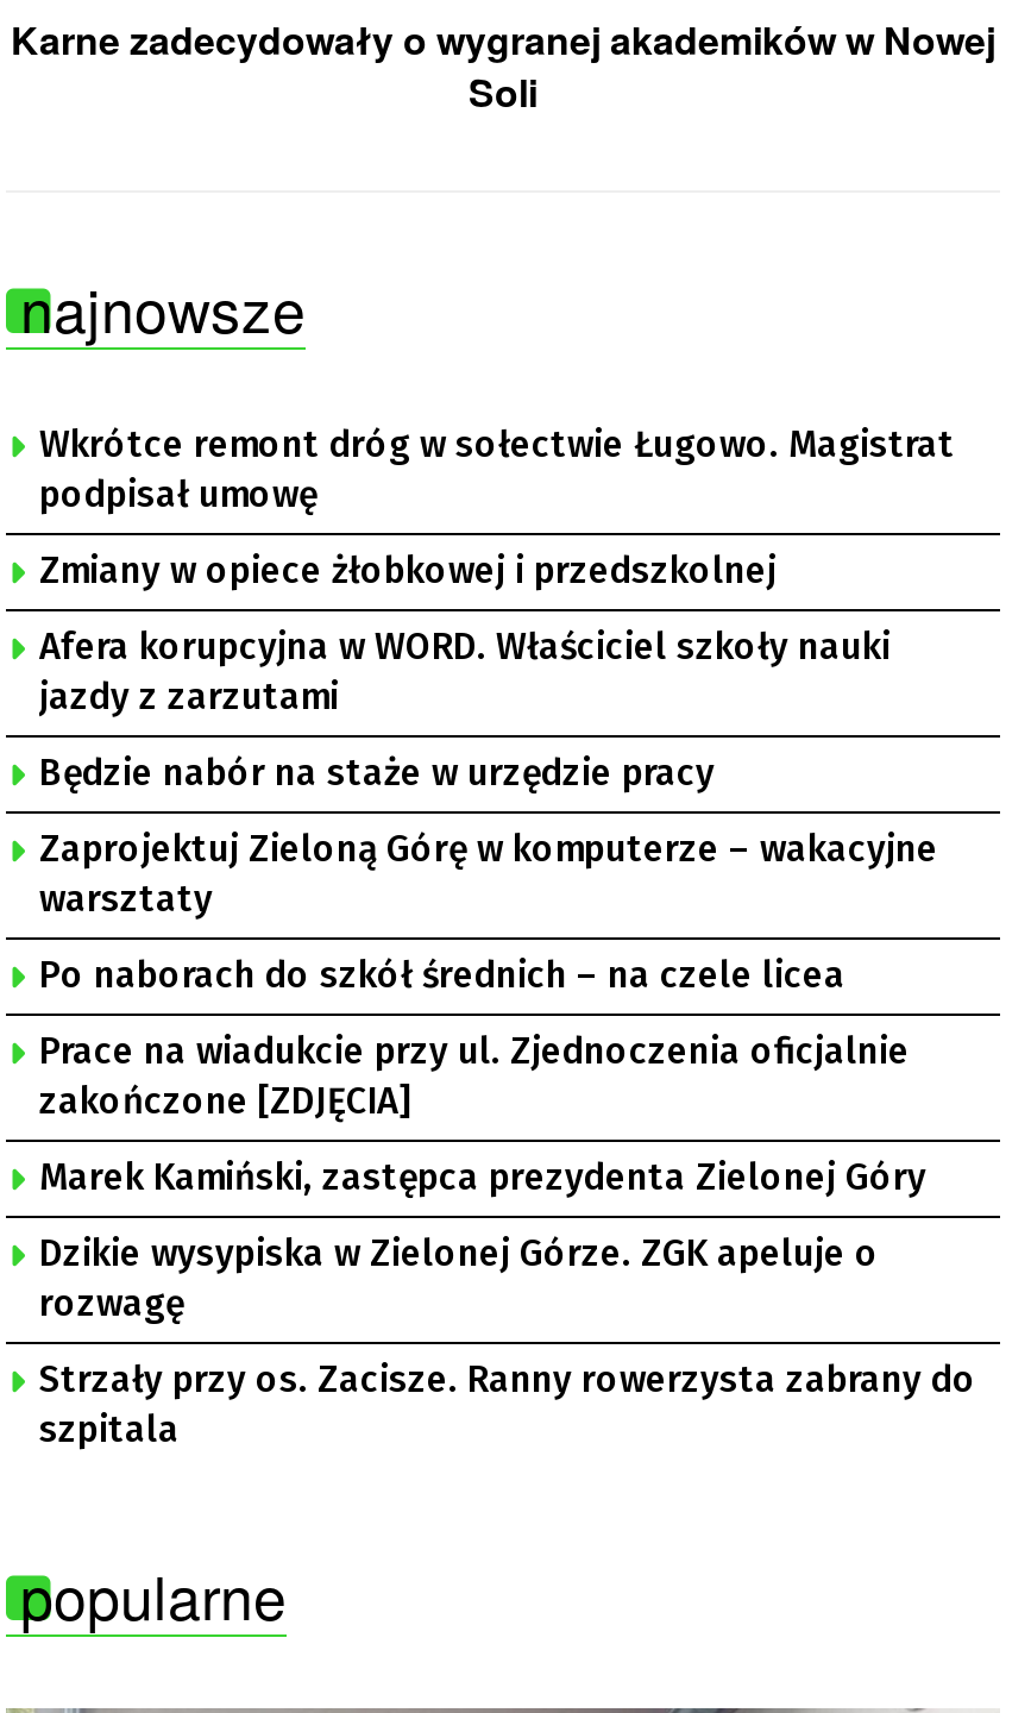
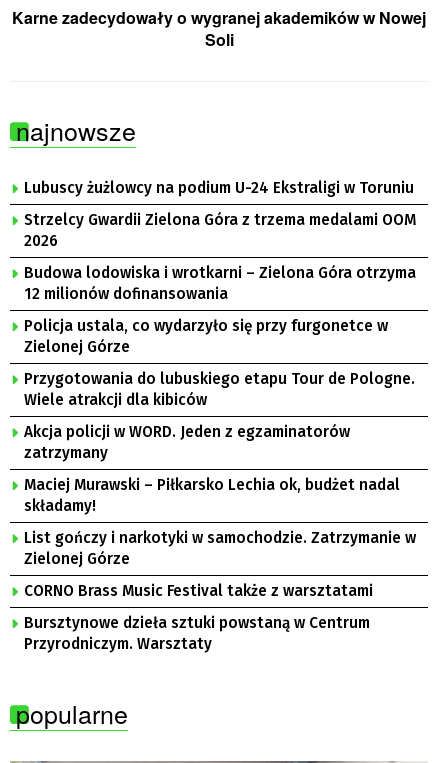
[39,423,955,516] Wkrótce remont dróg w sołectwie Ługowo. Magistrat | podpisał umowę -> [24,179,415,197] Lubuscy żużlowcy na podium U-24 Ekstraligi w Toruniu
[39,549,777,592] Zmiany w opiece żłobkowej i przedszkolnej -> [24,211,416,250] Strzelcy Gwardii Zielona Góra z trzema medalami OOM | 2026
[39,625,891,718] Afera korupcyjna w WORD. Właściciel szkoły nauki | jazdy z zarzutami -> [24,264,416,303] Budowa lodowiska i wrotkarni – Zielona Góra otrzyma | 12 milionów dofinansowania
[39,752,715,794] Będzie nabór na staże w urzędzie pracy -> [24,317,388,356] Policja ustala, co wydarzyło się przy furgonetce w | Zielonej Górze
[39,828,938,920] Zaprojektuj Zieloną Górę w komputerze – wakacyjne | warsztaty -> [24,370,415,409] Przygotowania do lubuskiego etapu Tour de Pologne. | Wiele atrakcji dla kibiców
[39,954,845,997] Po naborach do szkół średnich – na czele licea -> [24,423,350,462] Akcja policji w WORD. Jeden z egzaminatorów | zatrzymany
[39,1030,910,1123] Prace na wiadukcie przy ul. Zjednoczenia oficjalnie | zakończone [ZDJĘCIA] -> [24,476,400,515] Maciej Murawski – Piłkarsko Lechia ok, budżet nadal | składamy!
[39,1156,926,1199] Marek Kamiński, zastępca prezydenta Zielonej Góry -> [24,529,416,568] List gończy i narkotyki w samochodzie. Zatrzymanie w | Zielonej Górze
[39,1232,879,1325] Dzikie wysypiska w Zielonej Górze. ZGK apeluje o | rozwagę -> [24,582,373,600] CORNO Brass Music Festival także z warsztatami
[39,1358,976,1451] Strzały przy os. Zacisze. Ranny rowerzysta zabrany do | szpitala -> [24,614,370,653] Bursztynowe dzieła sztuki powstaną w Centrum | Przyrodniczym. Warsztaty

